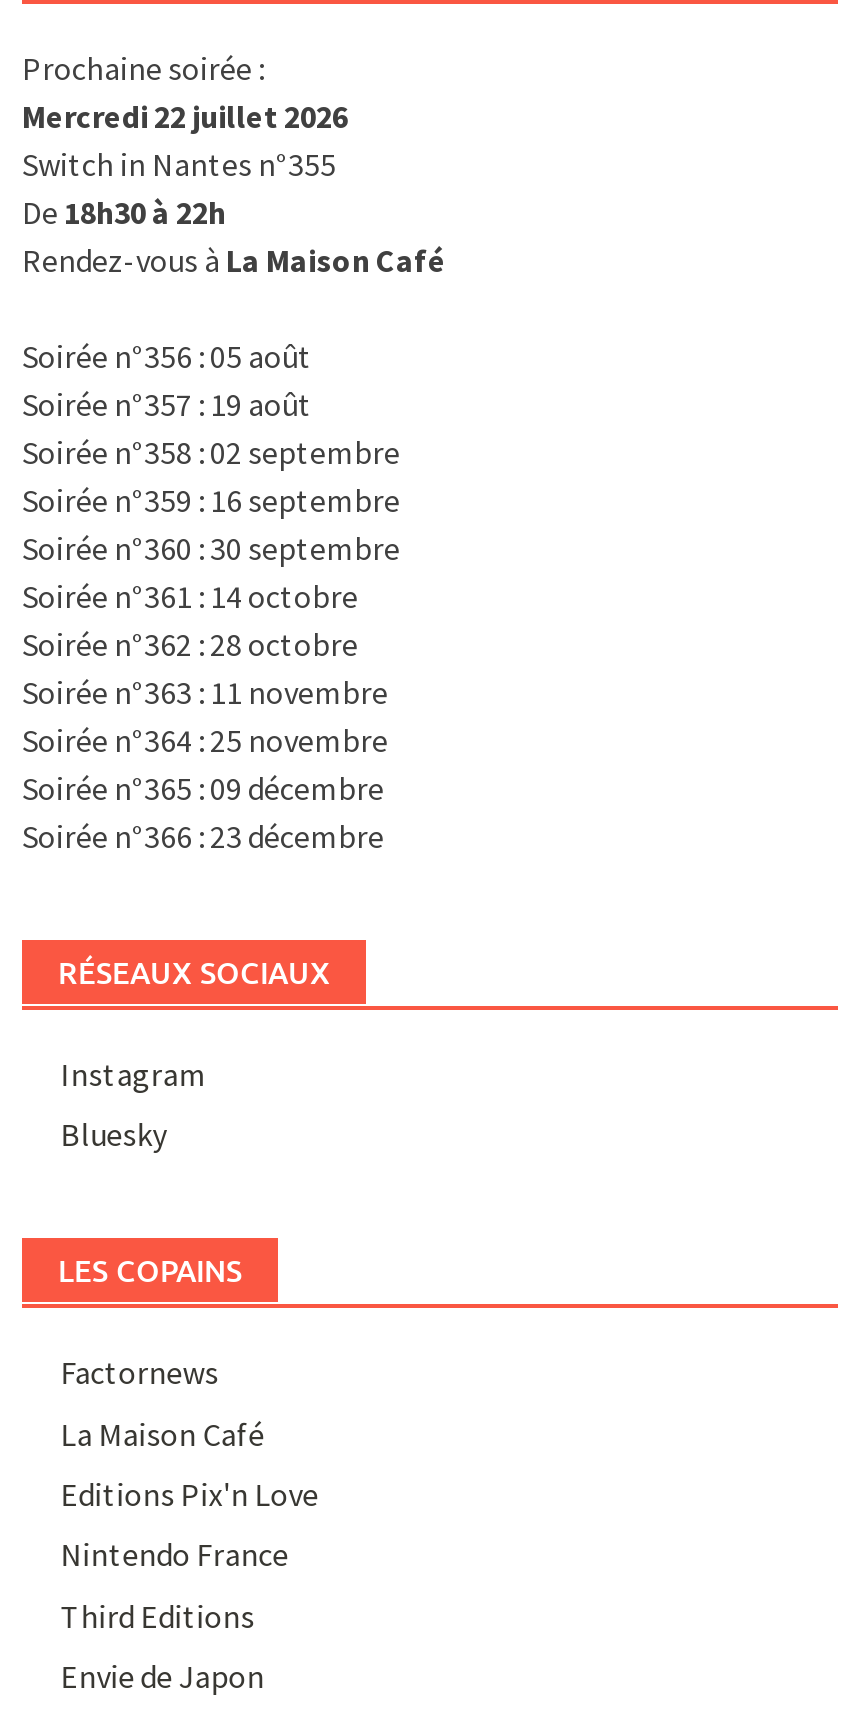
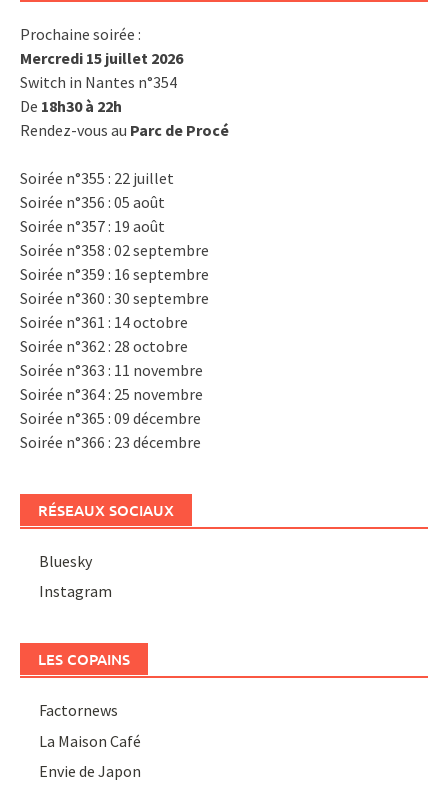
[22,95,348,135] Mercredi 22 juillet 2026 -> [20,48,183,68] Mercredi 15 juillet 2026
[22,143,336,183] Switch in Nantes n°355 -> [20,72,177,92] Switch in Nantes n°354
[22,239,446,279] Rendez-vous à La Maison Café -> [20,120,229,188] Rendez-vous au Parc de Procé | Soirée n°355 : 22 juillet
moved [22,335,400,991] -> [20,192,209,520]: Soirée n°356 : 05 août | Soirée n°357 : 19 août | Soirée n°358 : 02 septembre | ... | Soirée n°366 : 23 décembre | RÉSEAUX SOCIAUX
moved [60,1053,206,1093] -> [39,581,112,601]: Instagram
moved [58,1250,264,1453] -> [38,649,141,750]: LES COPAINS | Factornews | La Maison Café
[60,1474,318,1635] Editions Pix'n Love | Nintendo France | Third Editions -> none

